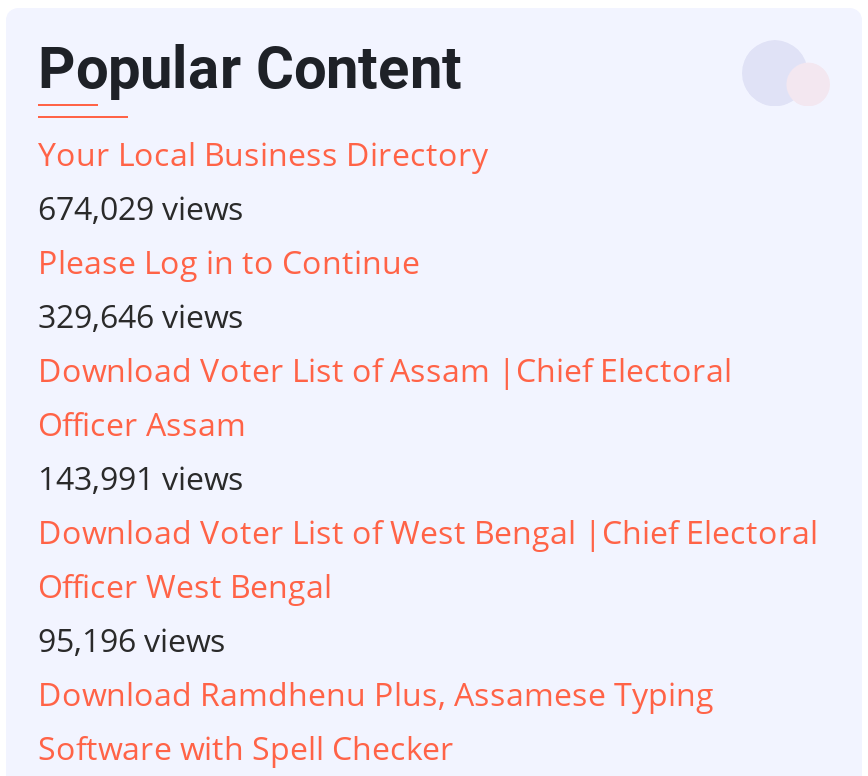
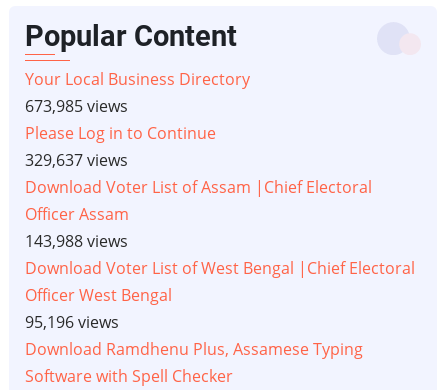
[38,187,244,231] 674,029 views -> [25,95,128,117] 673,985 views
[38,295,244,339] 329,646 views -> [25,149,128,171] 329,637 views
[38,457,244,501] 143,991 views -> [25,230,128,252] 143,988 views

